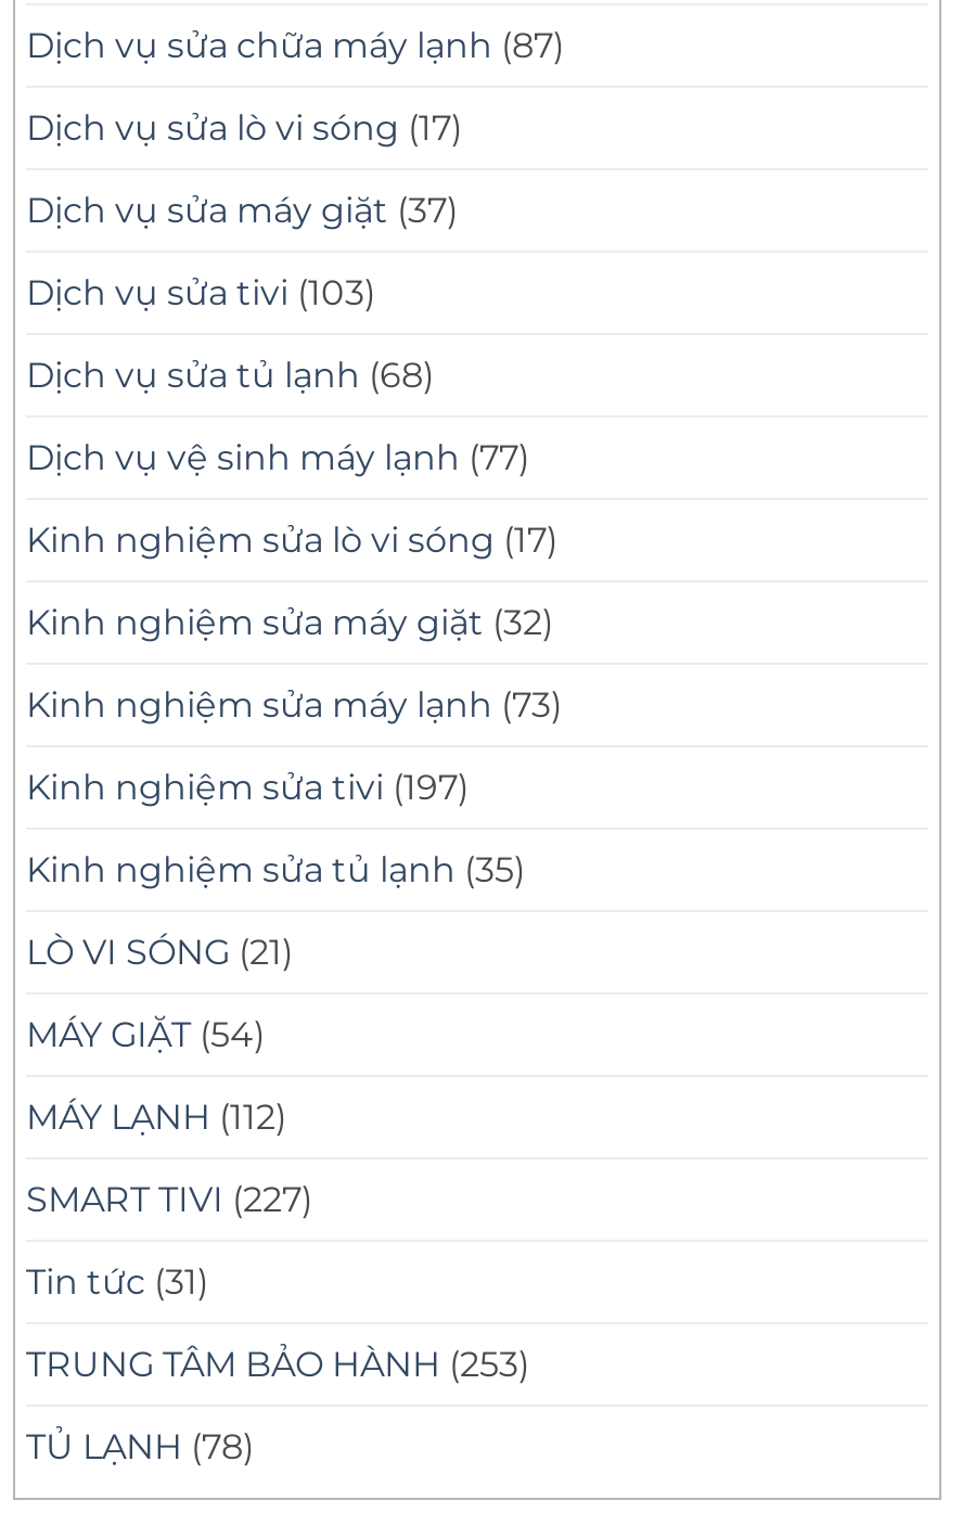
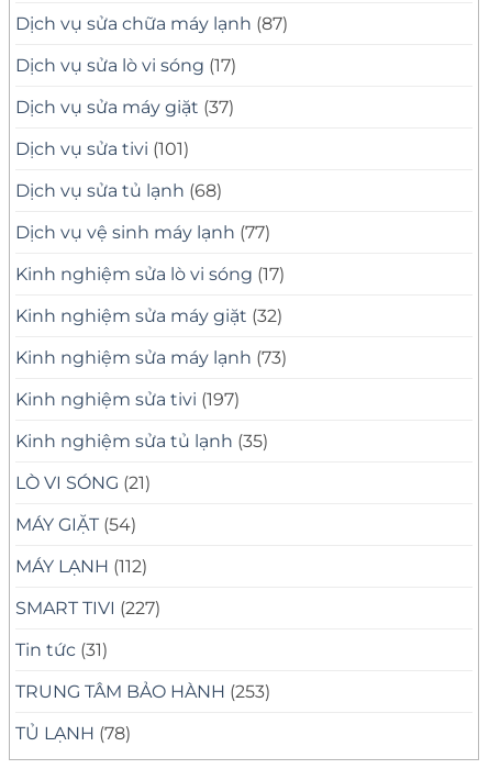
[26,273,375,314] Dịch vụ sửa tivi (103) -> [15,139,189,160] Dịch vụ sửa tivi (101)

